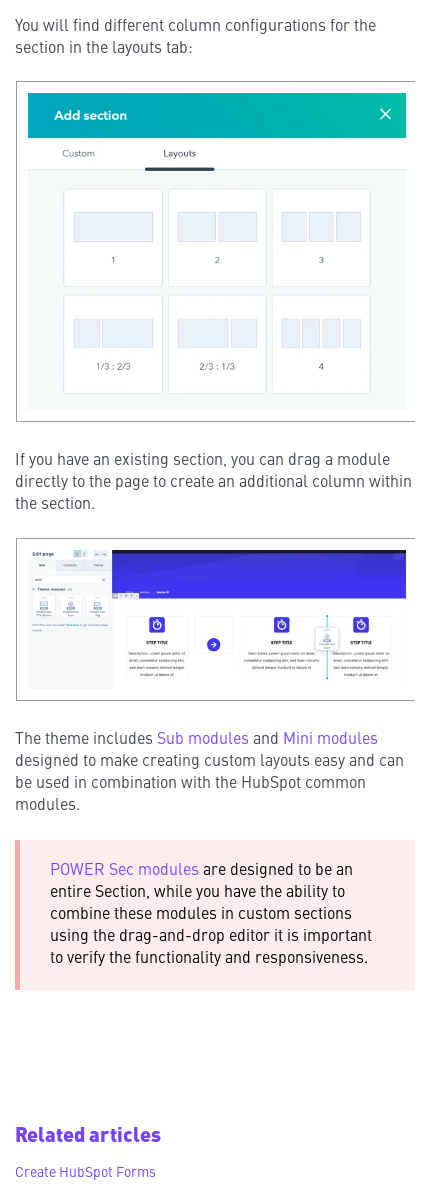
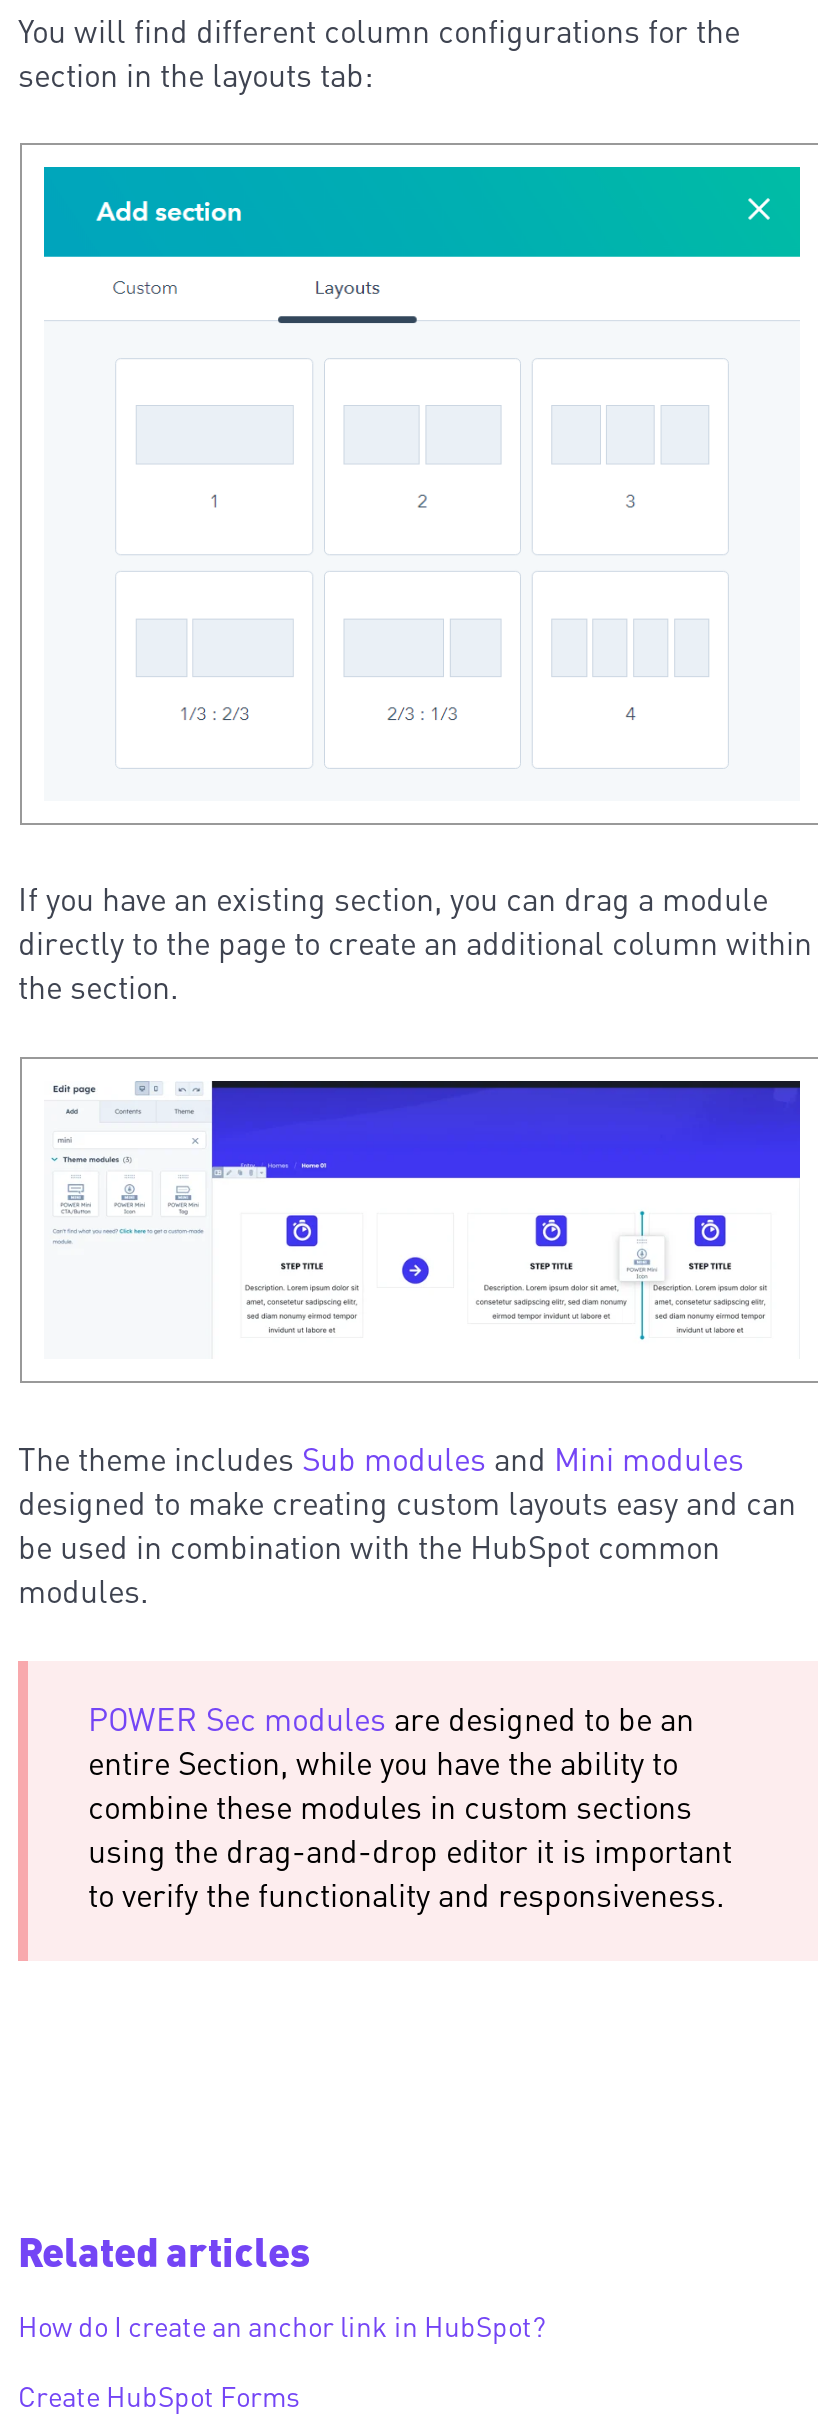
none -> [18,2314,546,2342] How do I create an anchor link in HubSpot?

